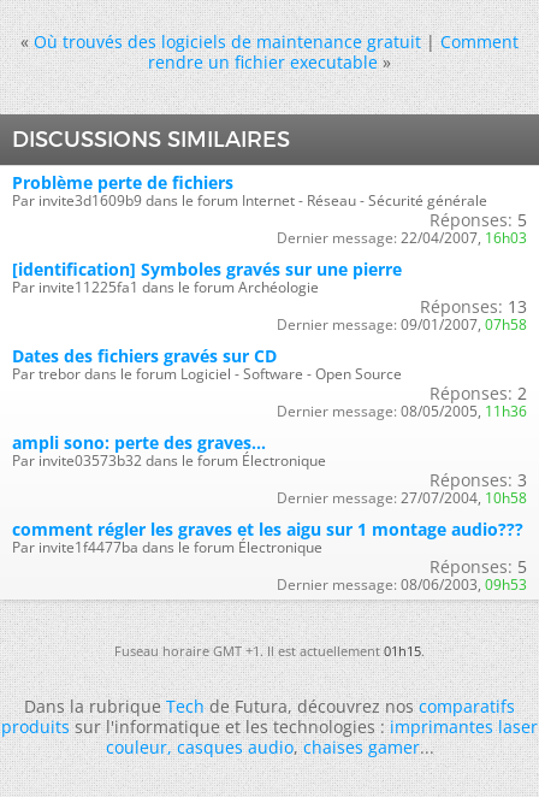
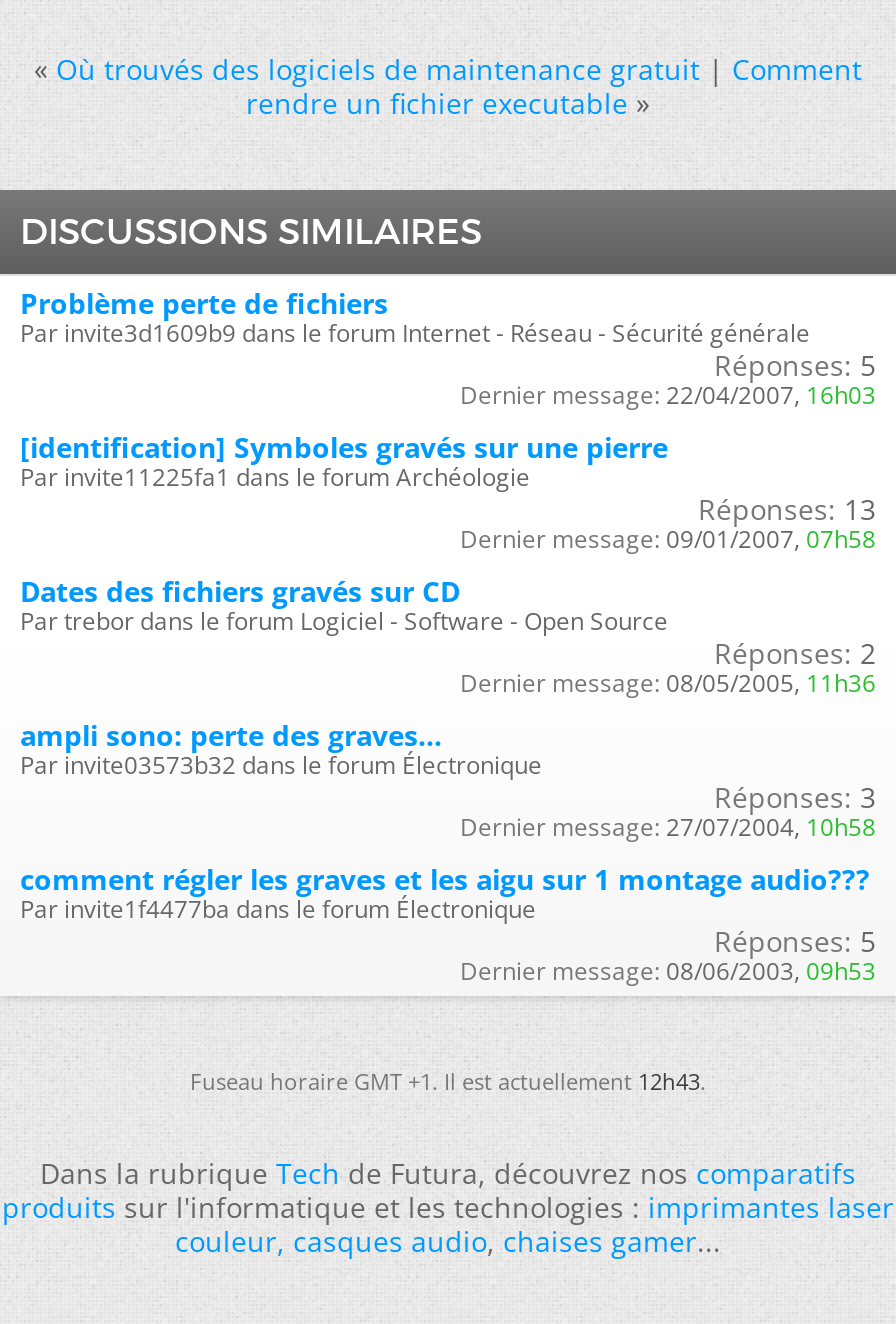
[114,642,425,660] Fuseau horaire GMT +1. Il est actuellement 01h15. -> [190,1066,706,1096] Fuseau horaire GMT +1. Il est actuellement 12h43.

